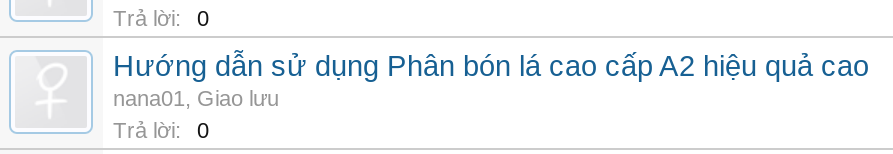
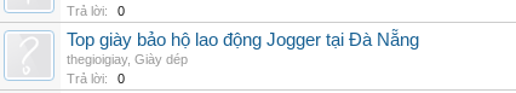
[113,50,869,110] Hướng dẫn sử dụng Phân bón lá cao cấp A2 hiệu quả cao | nana01, Giao lưu -> [67,30,419,66] Top giày bảo hộ lao động Jogger tại Đà Nẵng | thegioigiay, Giày dép

